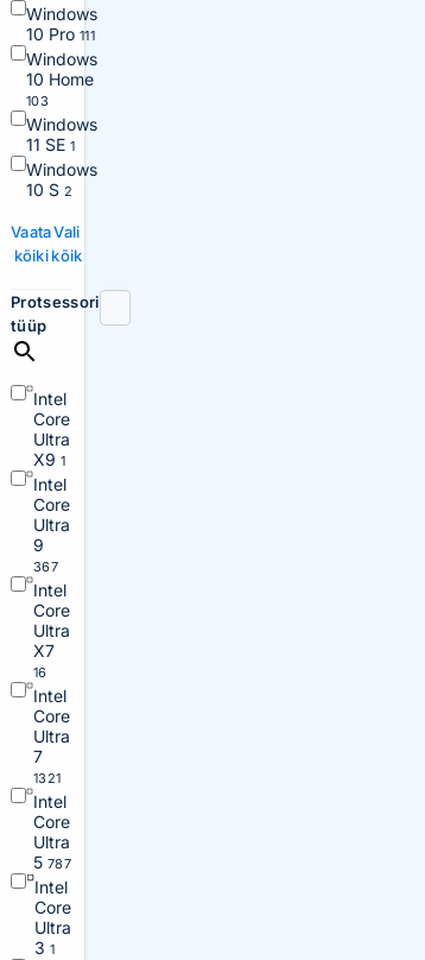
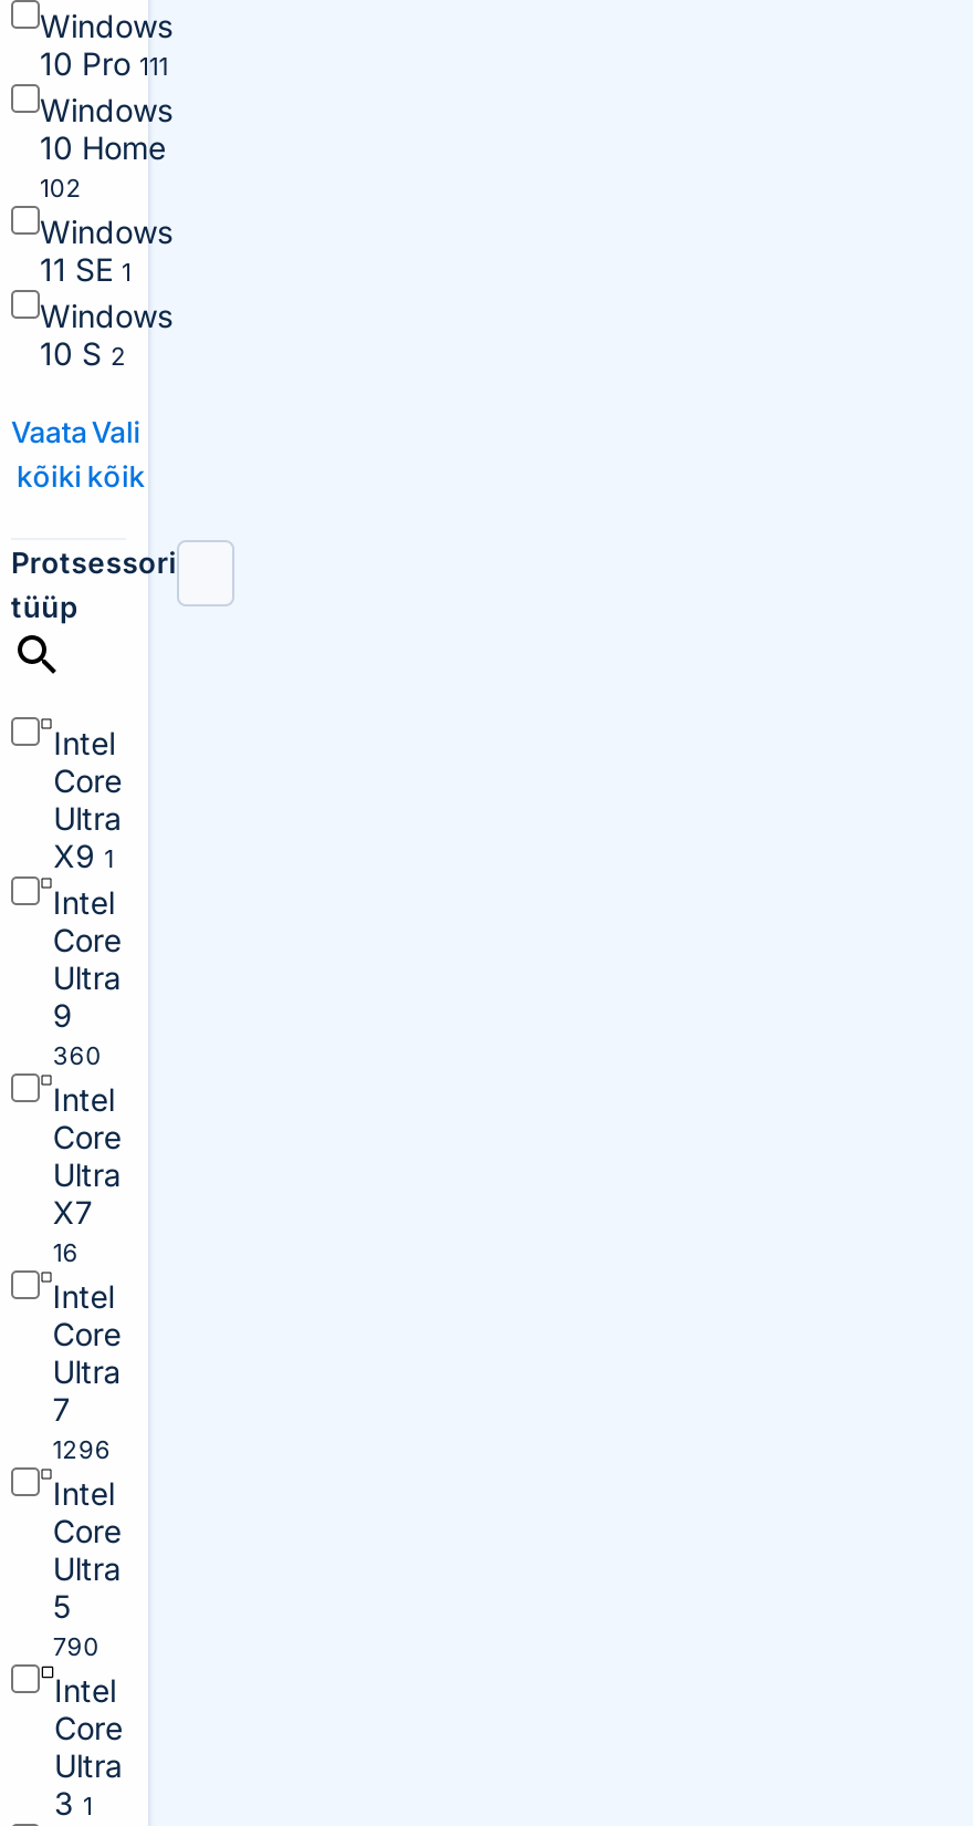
[26,93,49,109] 103 -> [40,173,82,204] 102
[33,558,58,575] 367 -> [53,1040,102,1071] 360
[33,770,61,787] 1321 -> [52,1434,111,1465] 1296
[33,852,71,872] 5 787 -> [53,1587,100,1662] 5 | 790

